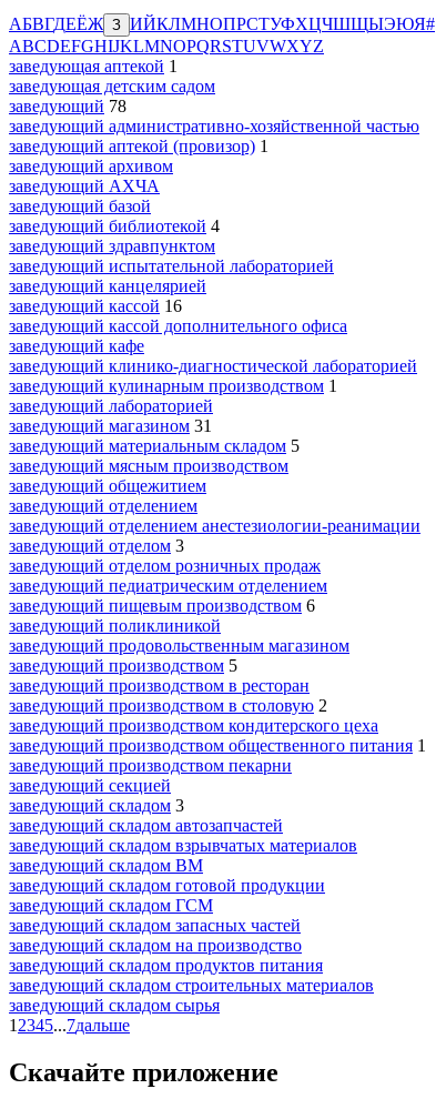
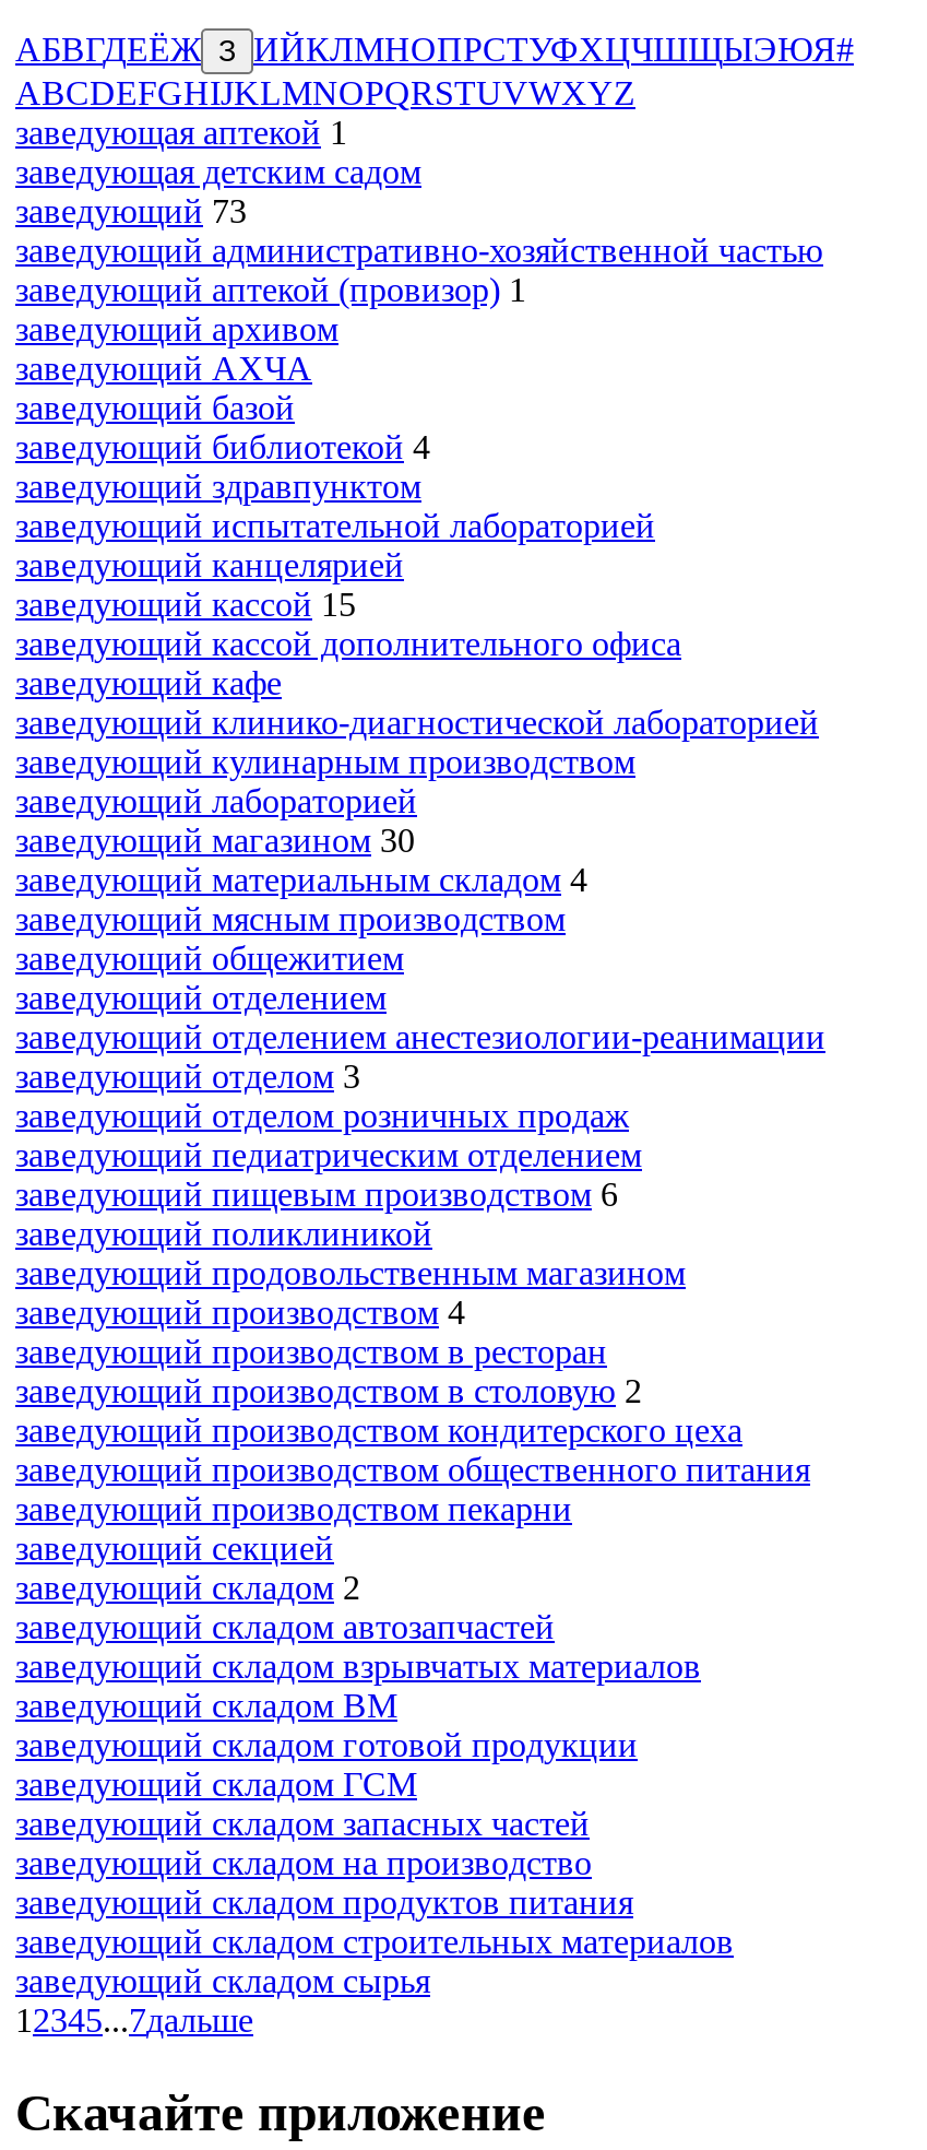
[9,96,126,115] заведующий 78 -> [15,192,247,229] заведующий 73
[9,296,182,315] заведующий кассой 16 -> [15,585,356,622] заведующий кассой 15
[9,376,337,395] заведующий кулинарным производством 1 -> [15,743,635,780] заведующий кулинарным производством
[9,416,212,435] заведующий магазином 31 -> [15,821,415,858] заведующий магазином 30
[9,436,300,455] заведующий материальным складом 5 -> [15,861,587,898] заведующий материальным складом 4
[9,656,237,675] заведующий производством 5 -> [15,1293,465,1330] заведующий производством 4
[9,736,426,755] заведующий производством общественного питания 1 -> [15,1451,810,1488] заведующий производством общественного питания
[9,796,184,815] заведующий складом 3 -> [15,1569,360,1606] заведующий складом 2

